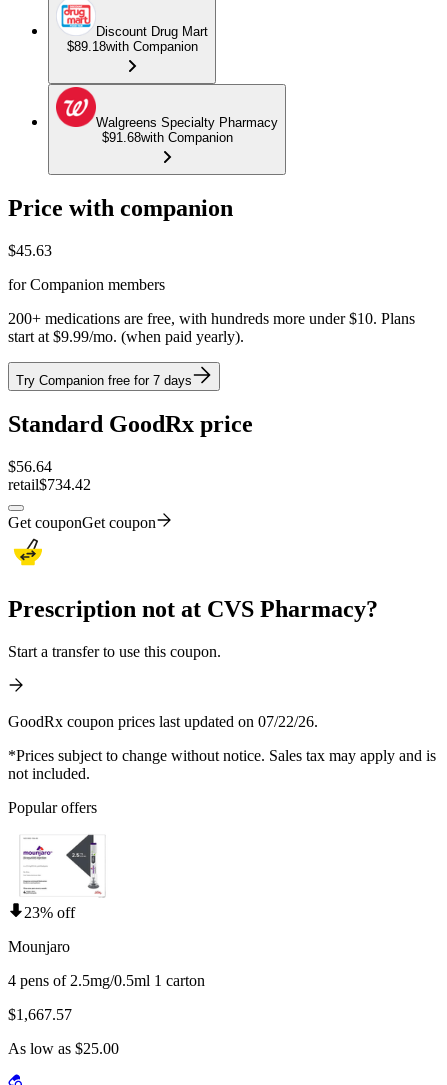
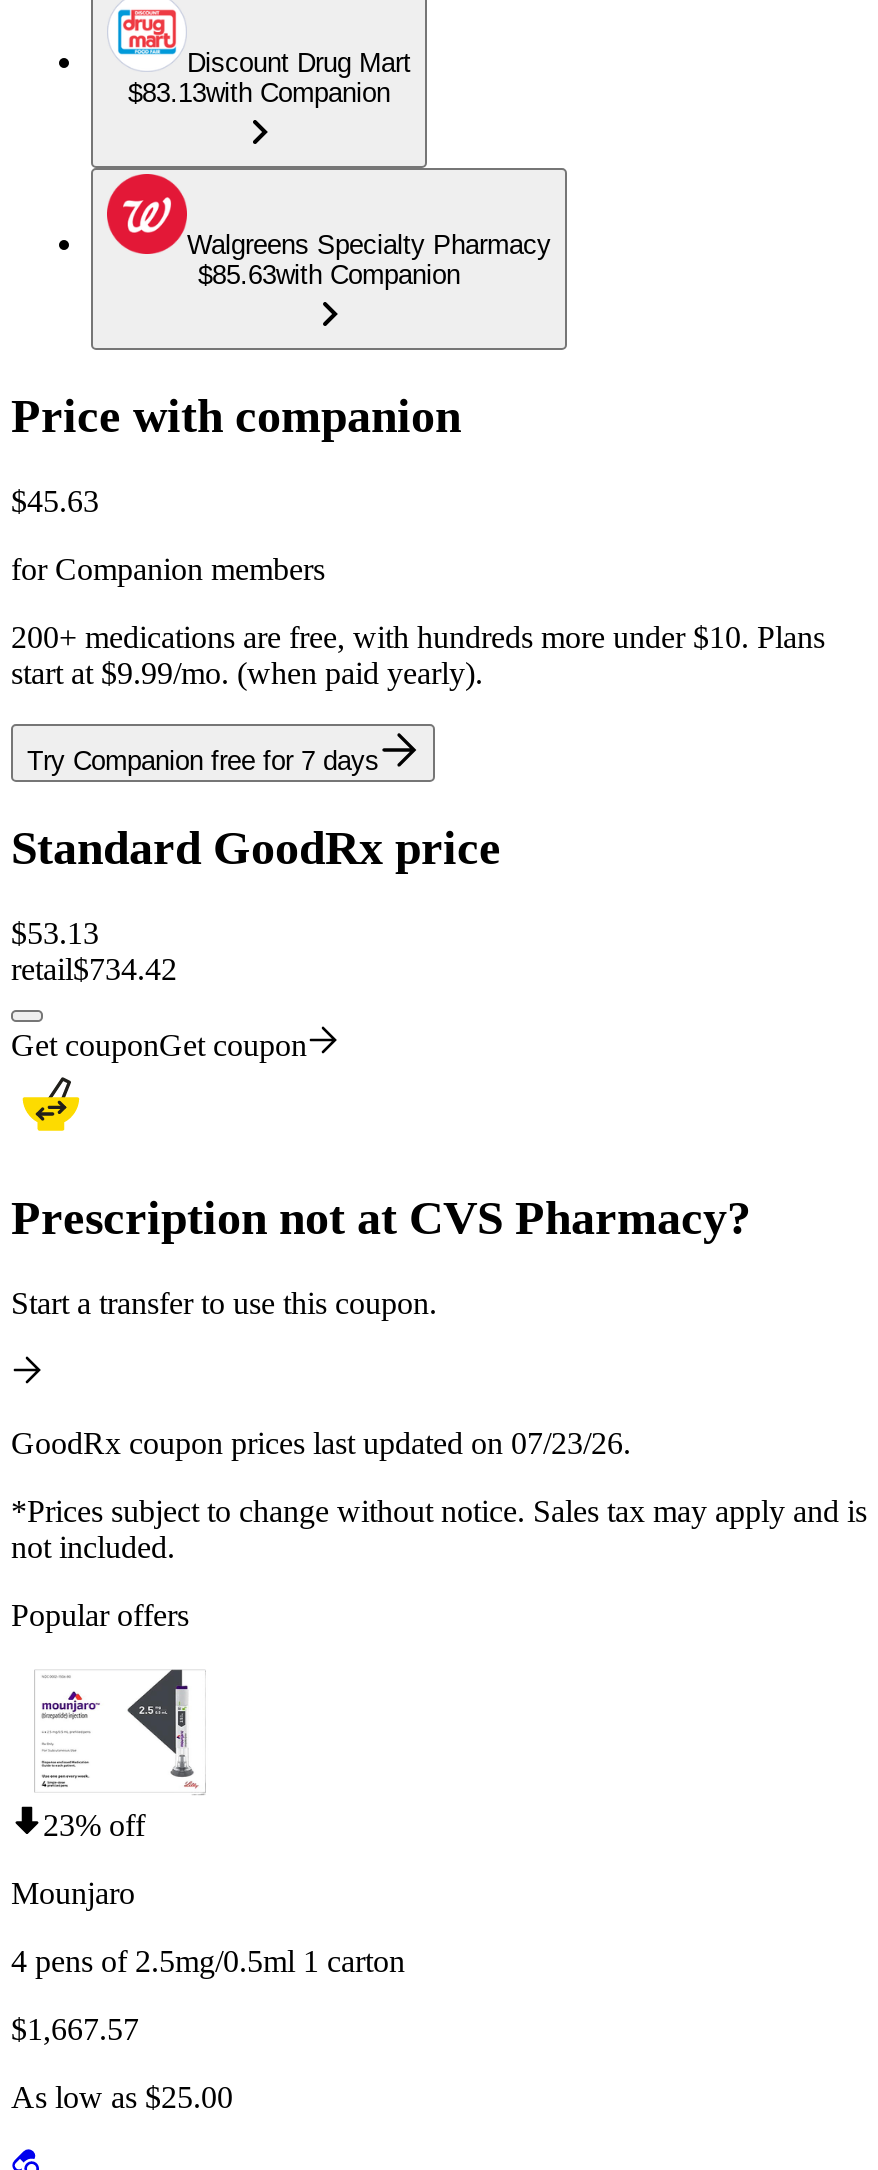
[66,39,197,54] $89.18with Companion -> [128,78,390,108] $83.13with Companion
[101,130,232,145] $91.68with Companion -> [198,260,460,290] $85.63with Companion
[8,458,52,475] $56.64 -> [11,916,99,950] $53.13
[8,713,318,730] GoodRx coupon prices last updated on 07/22/26. -> [11,1425,631,1459] GoodRx coupon prices last updated on 07/23/26.

